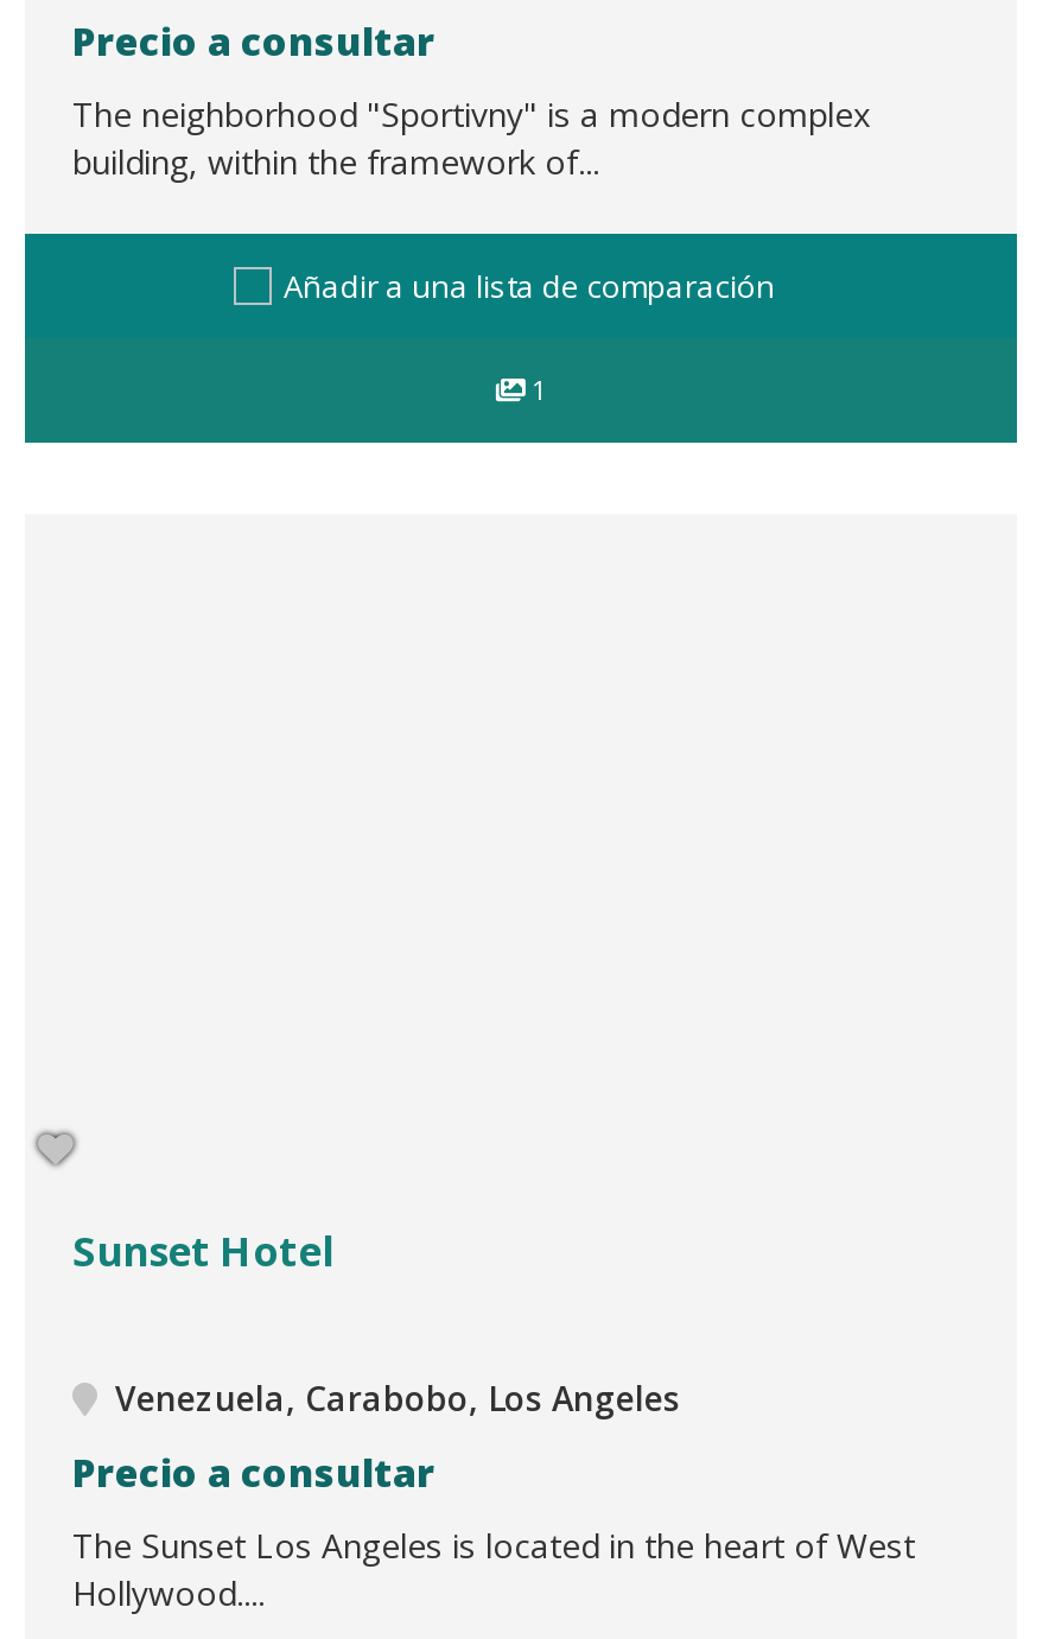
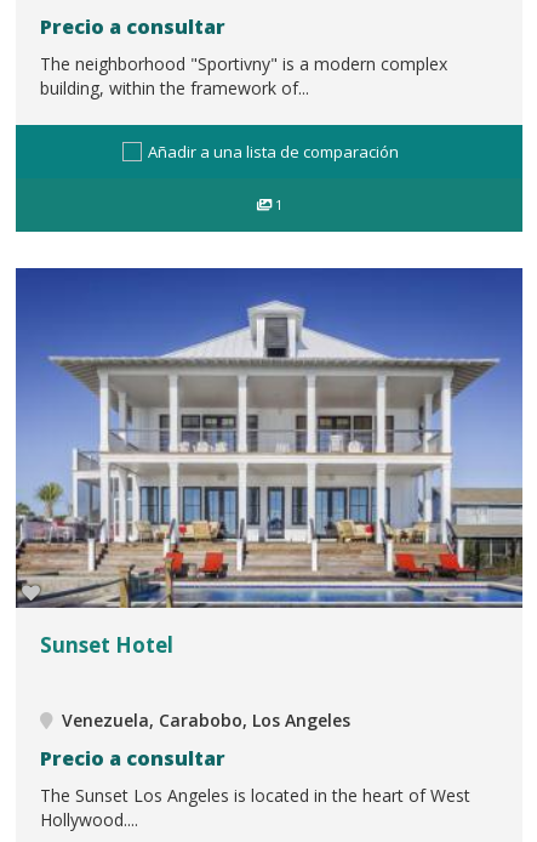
none -> [15,267,524,609] [image]

